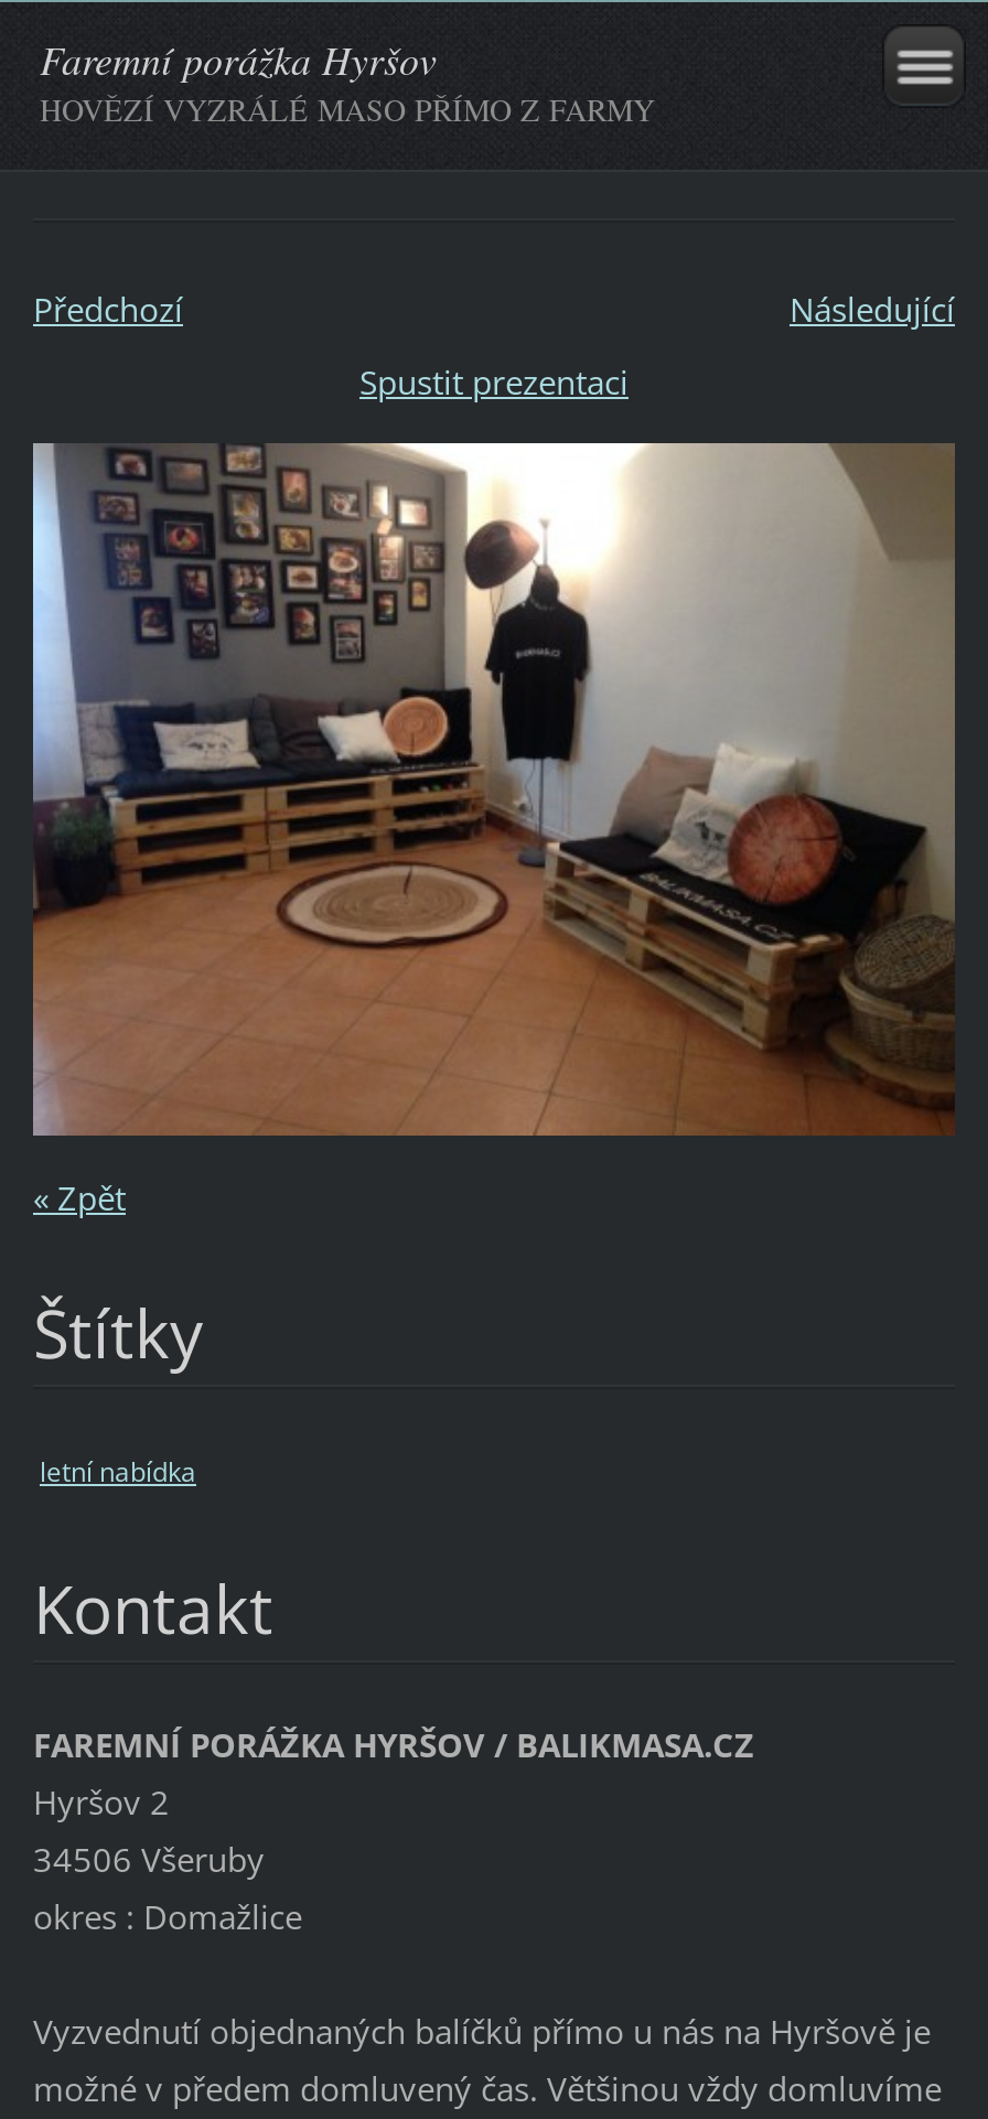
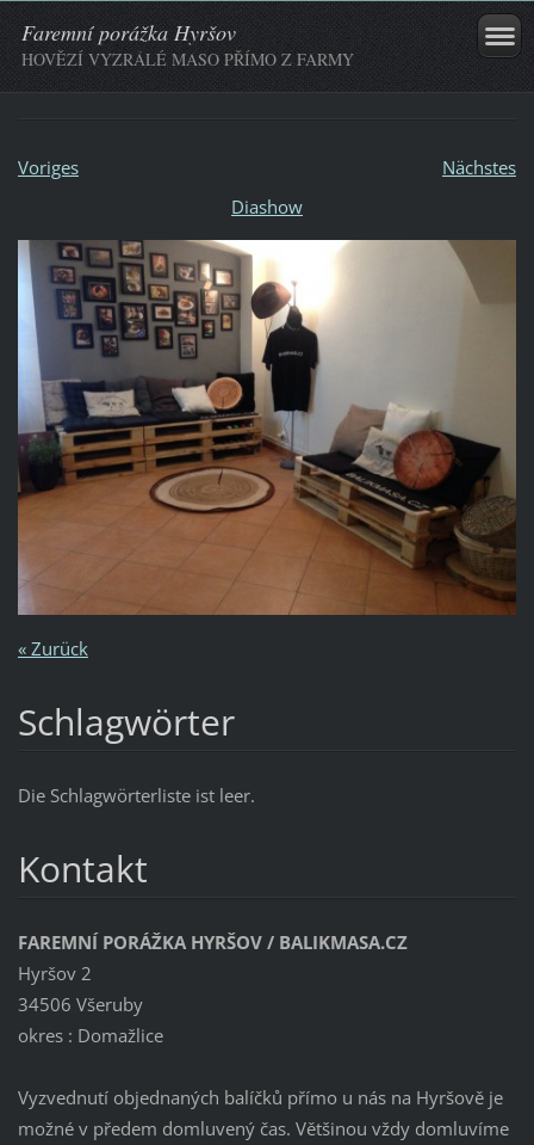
[33,286,955,330] Předchozí | Následující -> [18,155,516,179] Voriges | Nächstes
[359,359,629,403] Spustit prezentaci -> [231,194,303,218] Diashow
[33,1175,126,1219] « Zpět -> [18,636,88,660] « Zurück
[33,1287,203,1377] Štítky -> [18,697,235,746] Schlagwörter
[40,1452,196,1490] letní nabídka -> [18,783,255,807] Die Schlagwörterliste ist leer.

